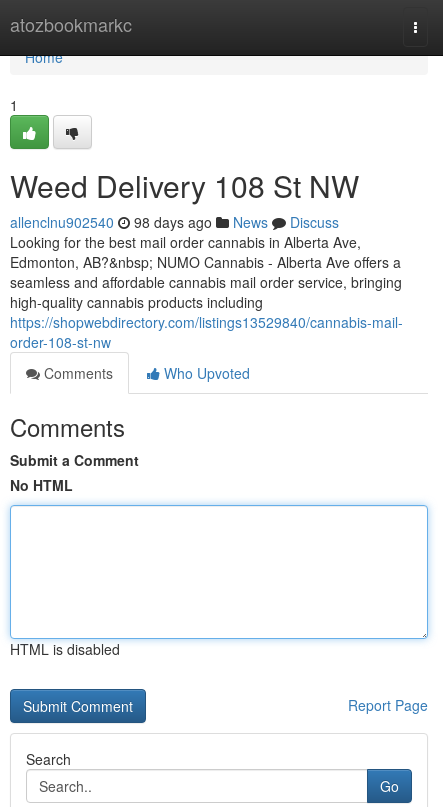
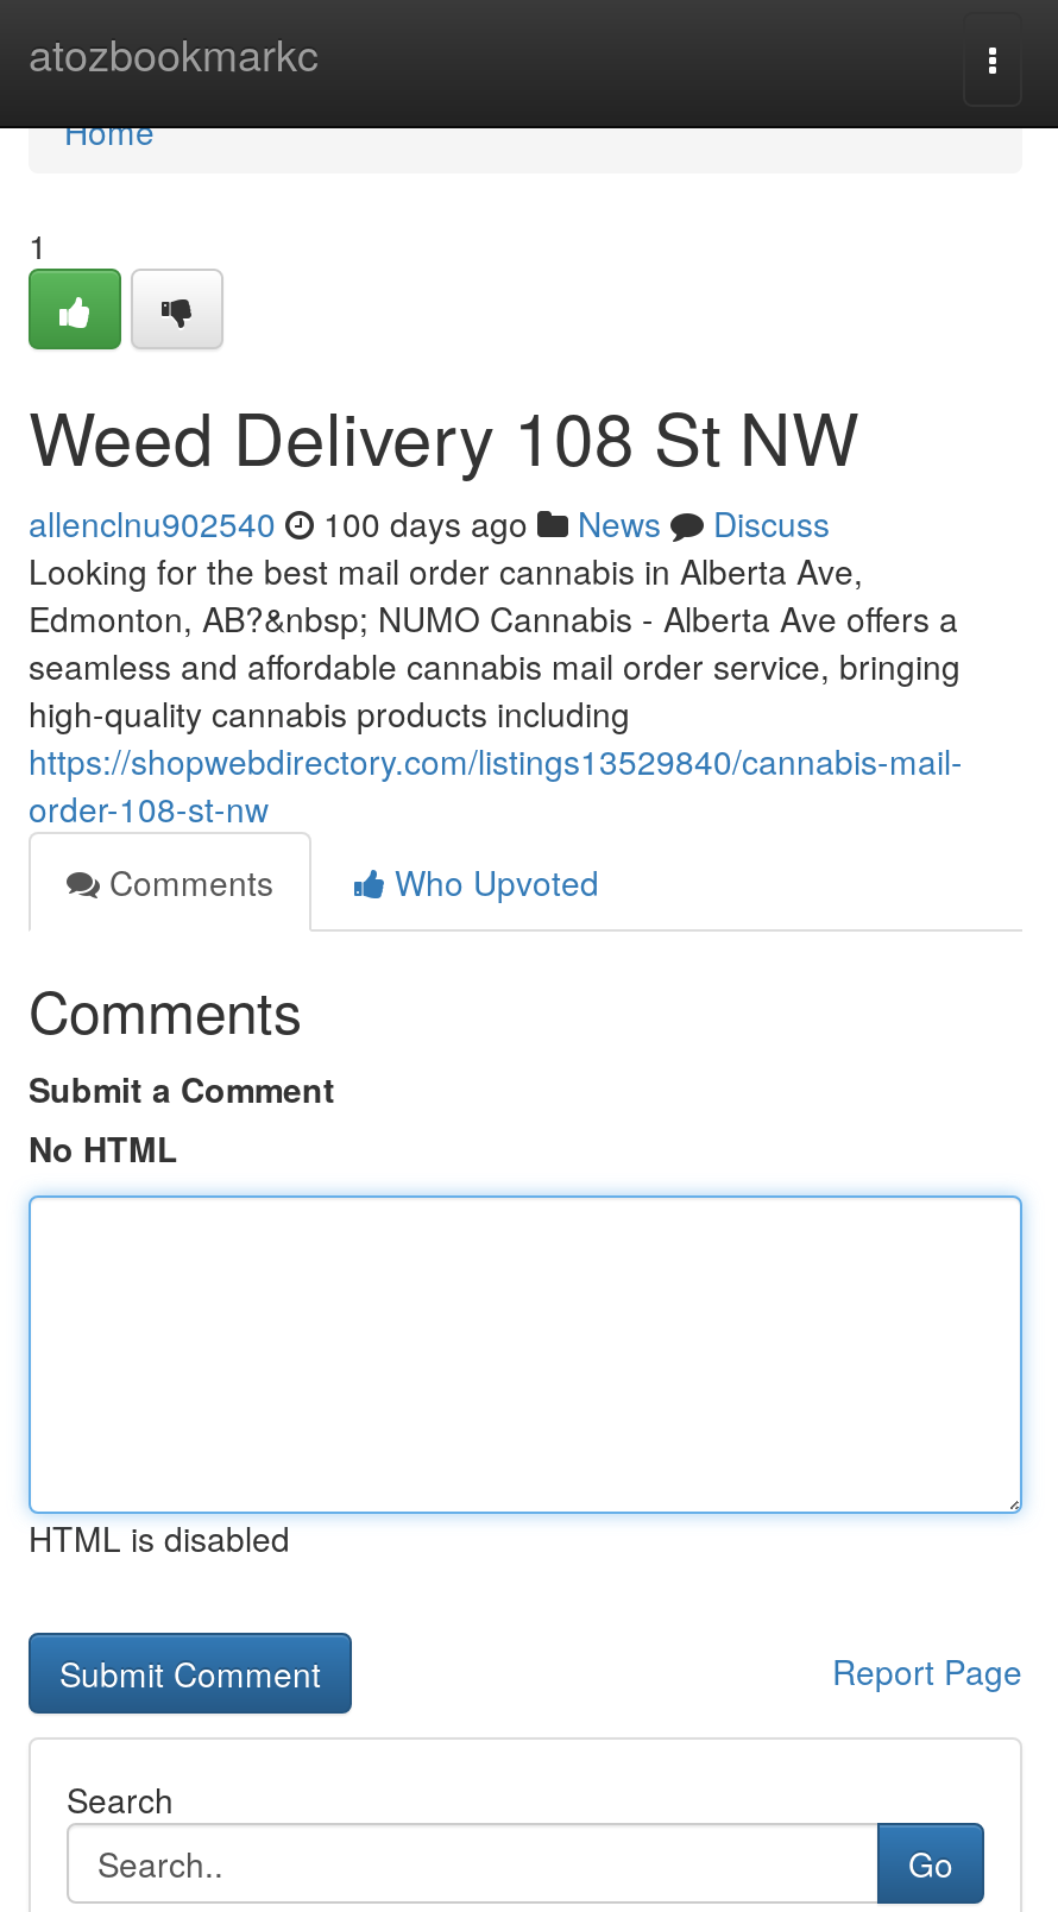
[10,212,339,232] allenclnu902540 98 days ago News Discuss -> [29,499,830,547] allenclnu902540 100 days ago News Discuss

